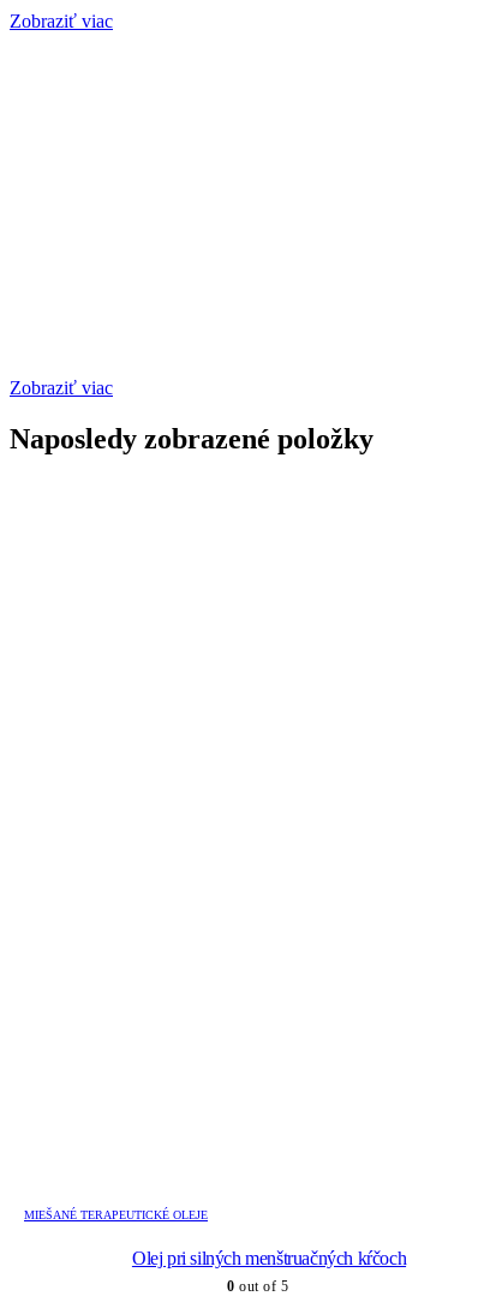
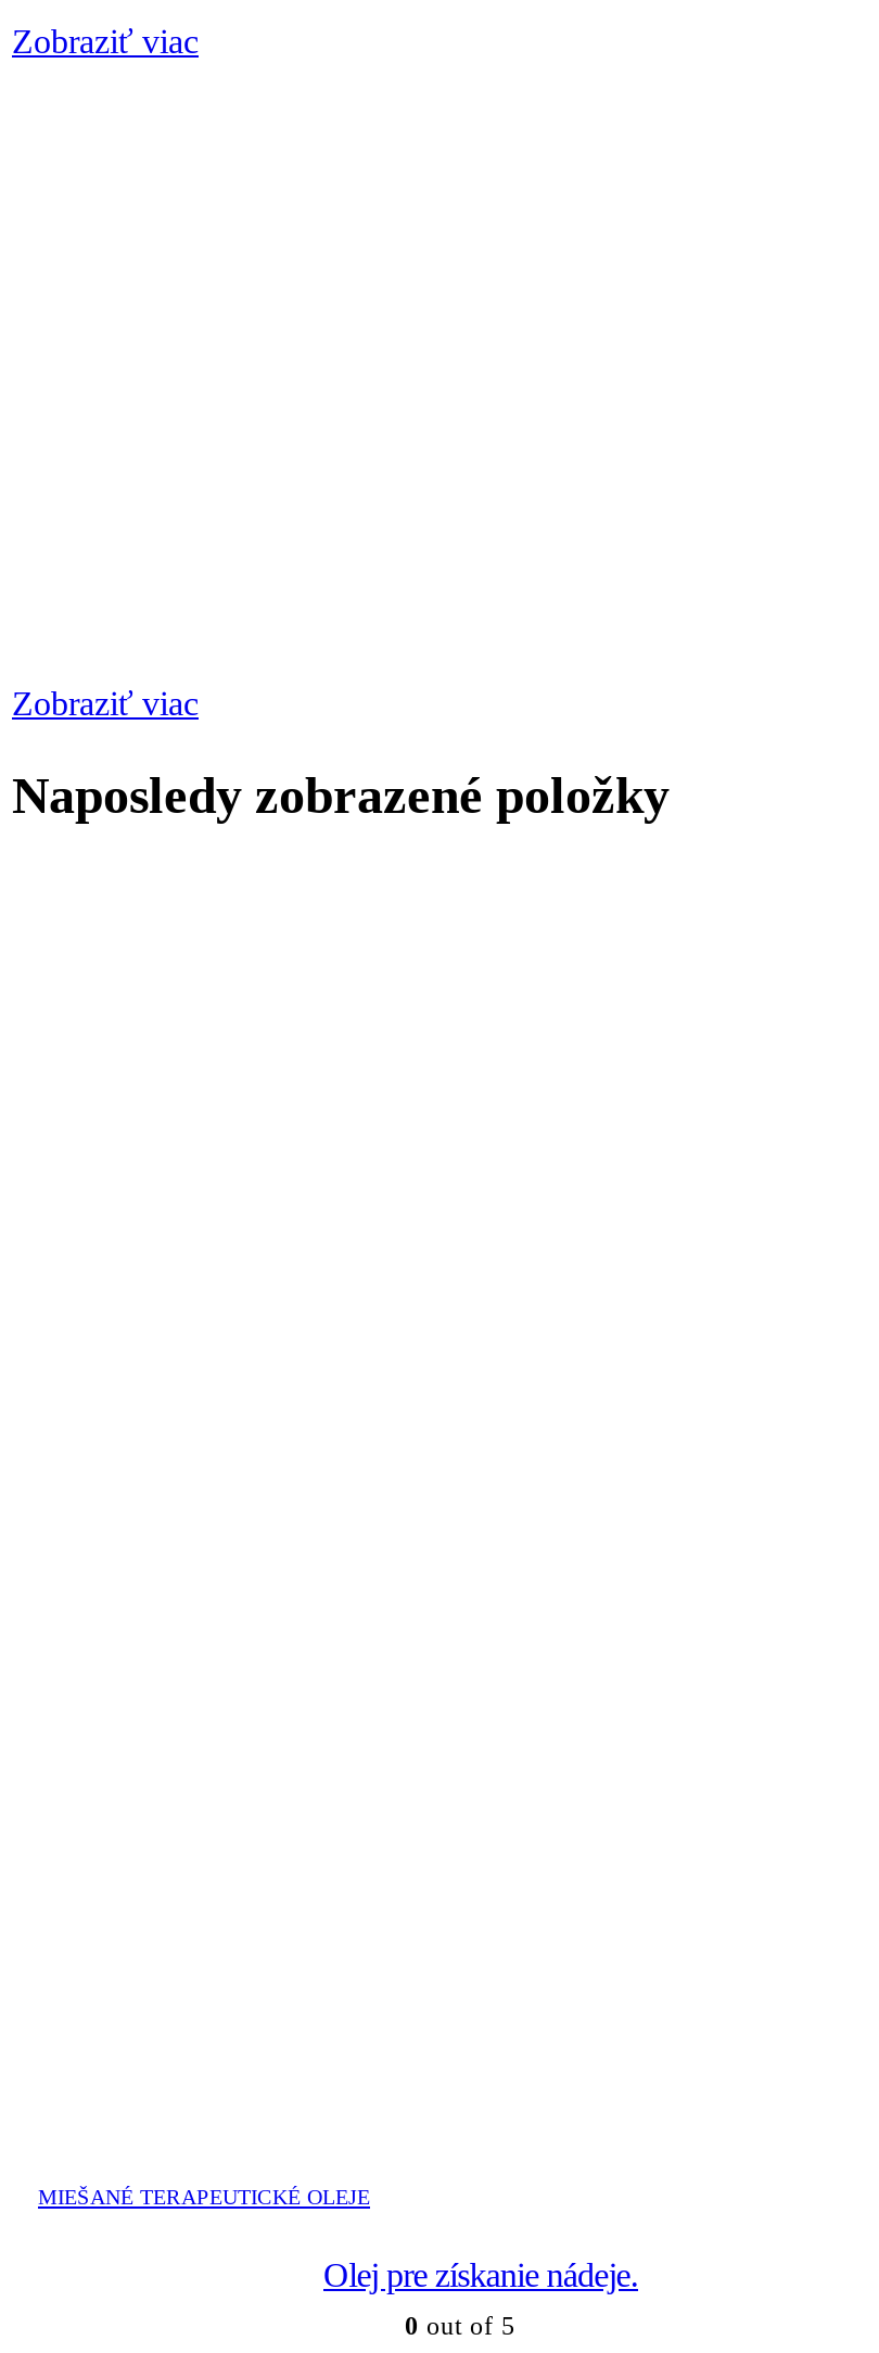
[132,1248,406,1269] Olej pri silných menštruačných kŕčoch -> [323,2257,638,2294] Olej pre získanie nádeje.

